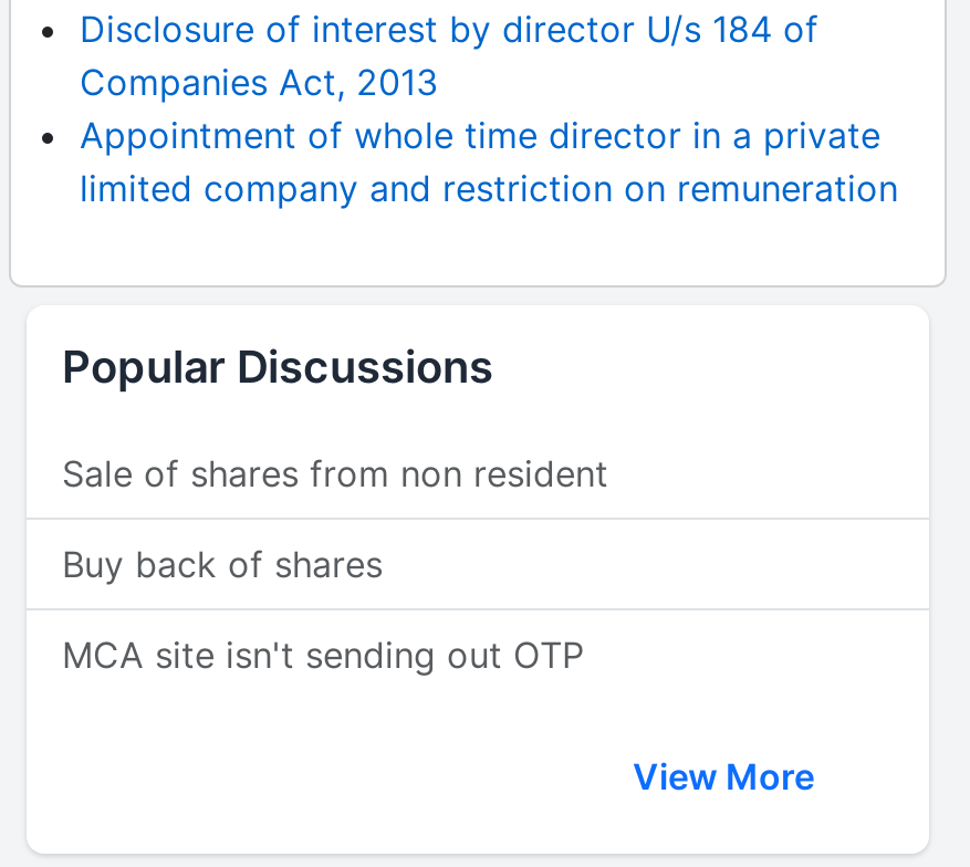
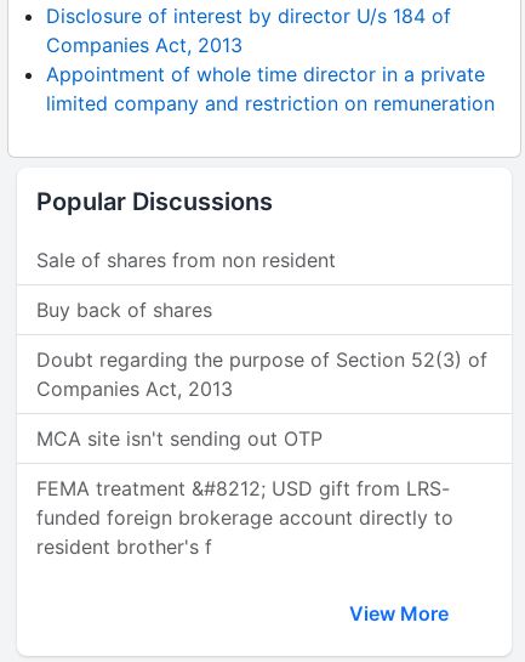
none -> [36,347,487,401] Doubt regarding the purpose of Section 52(3) of | Companies Act, 2013
none -> [36,476,453,559] FEMA treatment &#8212; USD gift from LRS- | funded foreign brokerage account directly to | resident brother's f

